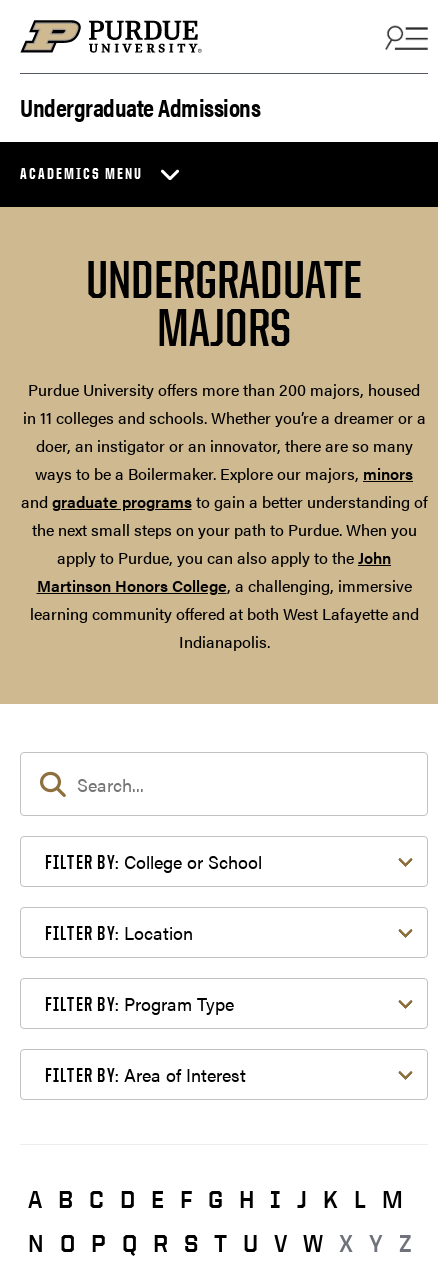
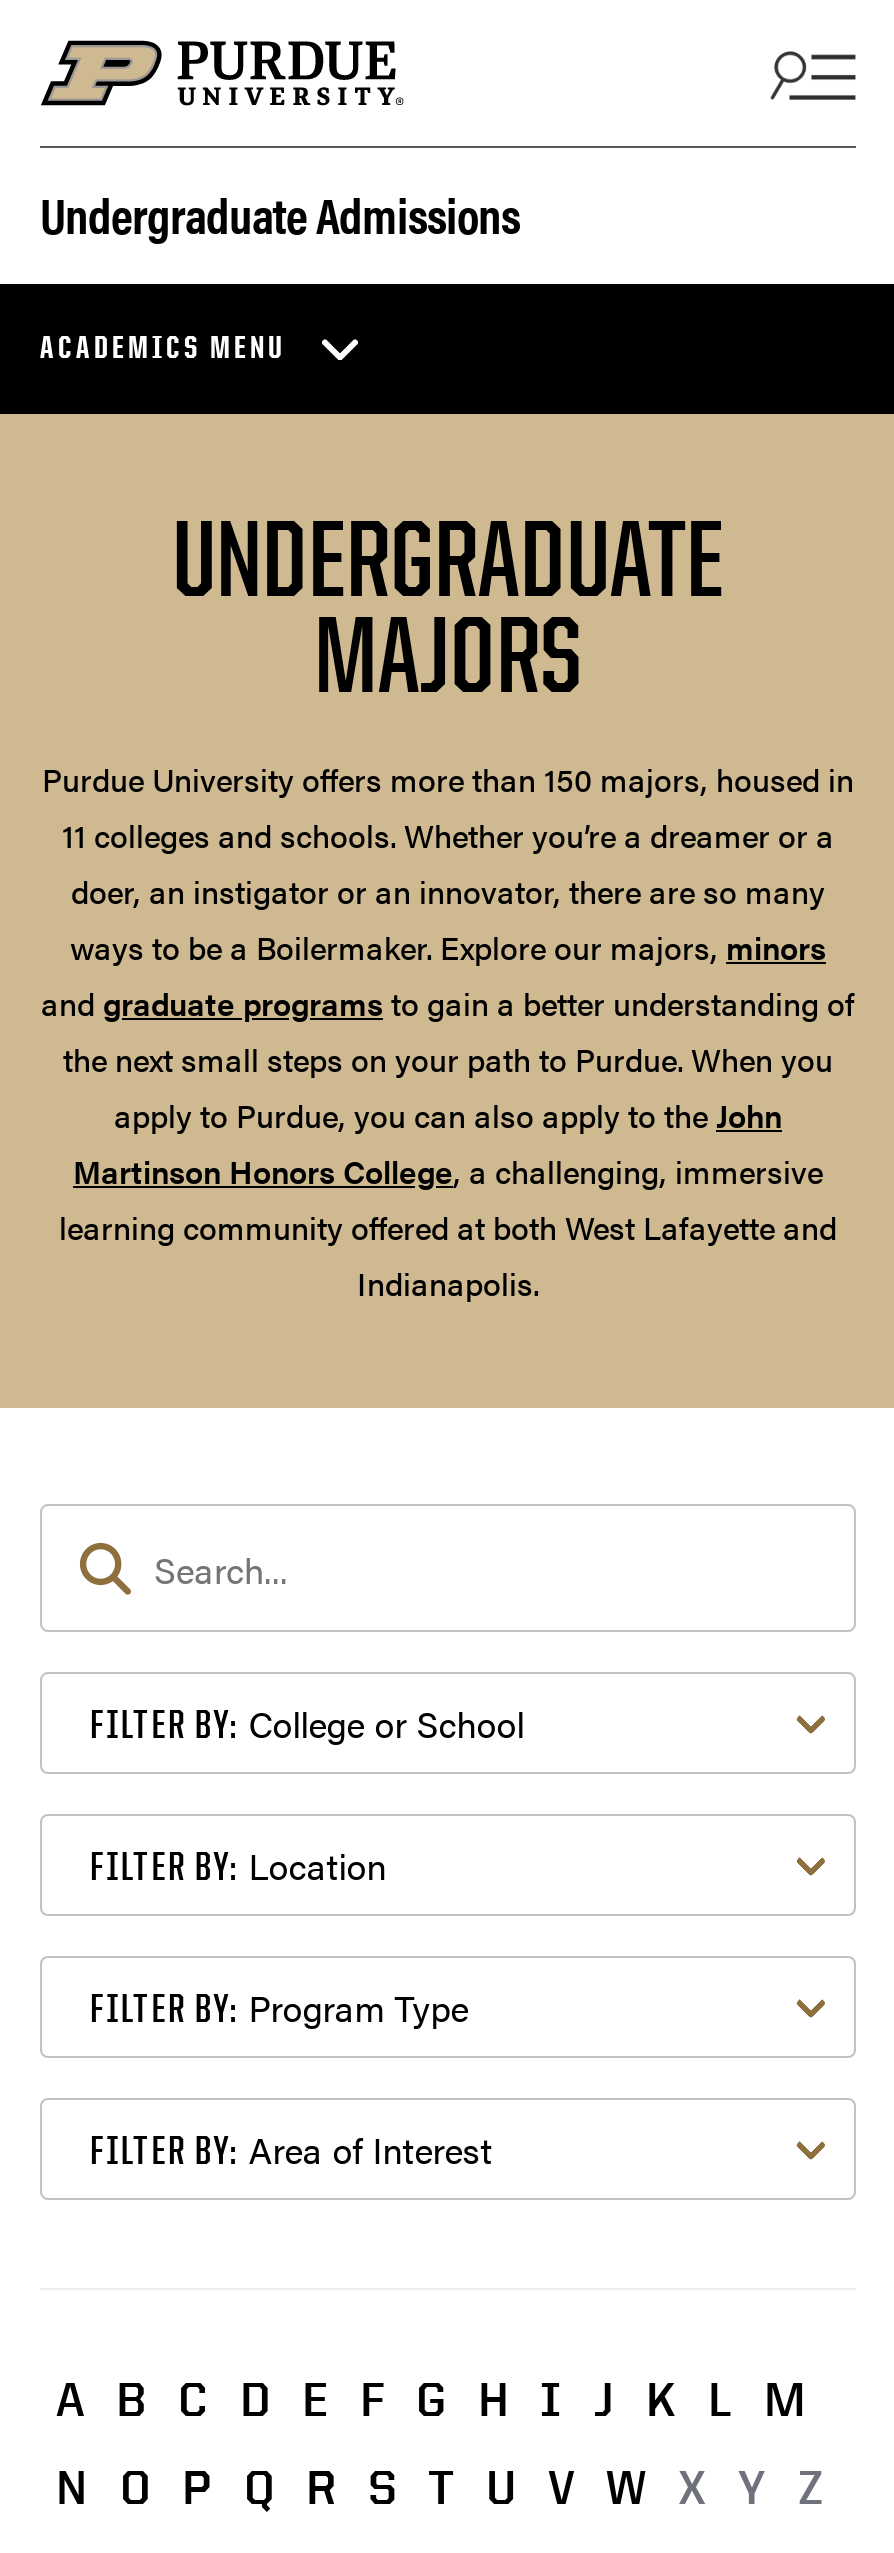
[22,378,425,429] Purdue University offers more than 200 majors, housed | in 11 colleges and schools. Whether you’re a dreamer or a -> [42,756,854,858] Purdue University offers more than 150 majors, housed in | 11 colleges and schools. Whether you’re a dreamer or a

